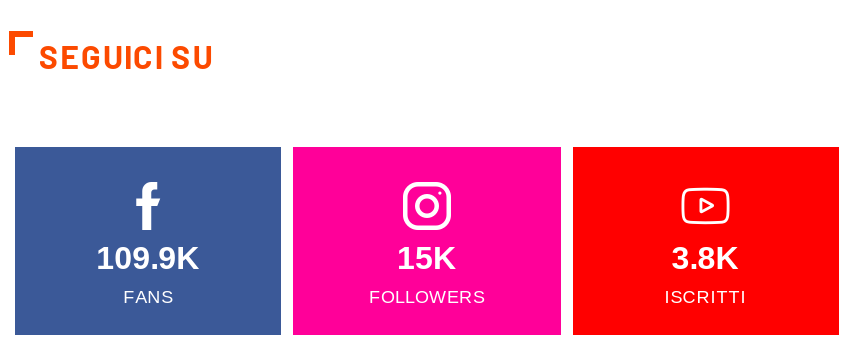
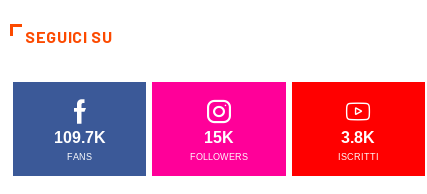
[96,241,200,275] 109.9K -> [54,129,106,146] 109.7K

